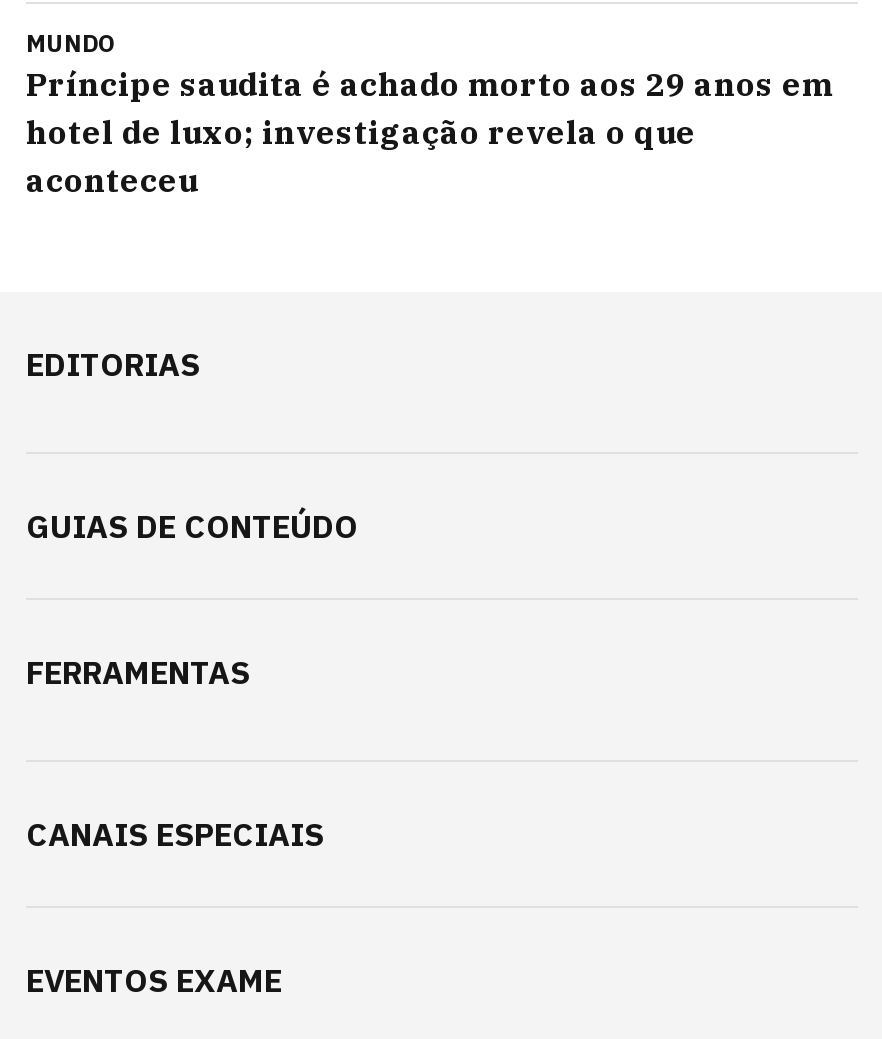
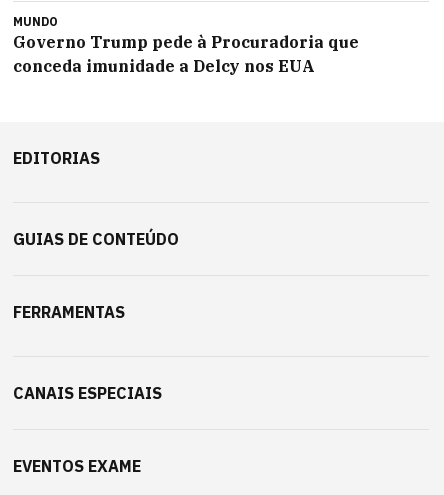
[26,64,834,200] Príncipe saudita é achado morto aos 29 anos em | hotel de luxo; investigação revela o que | aconteceu -> [13,32,359,76] Governo Trump pede à Procuradoria que | conceda imunidade a Delcy nos EUA

